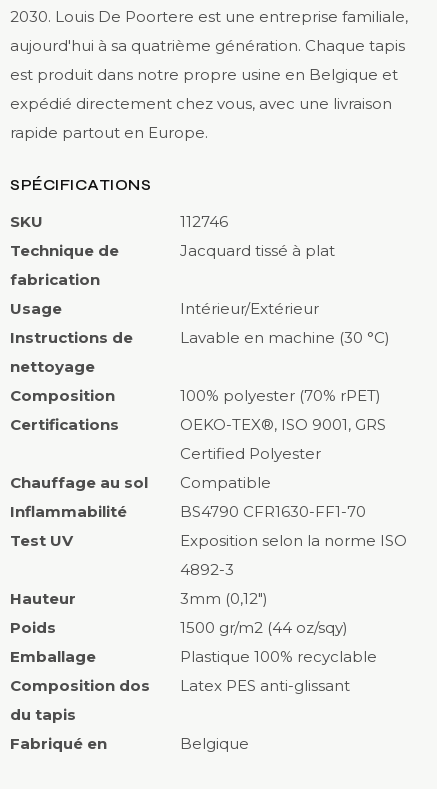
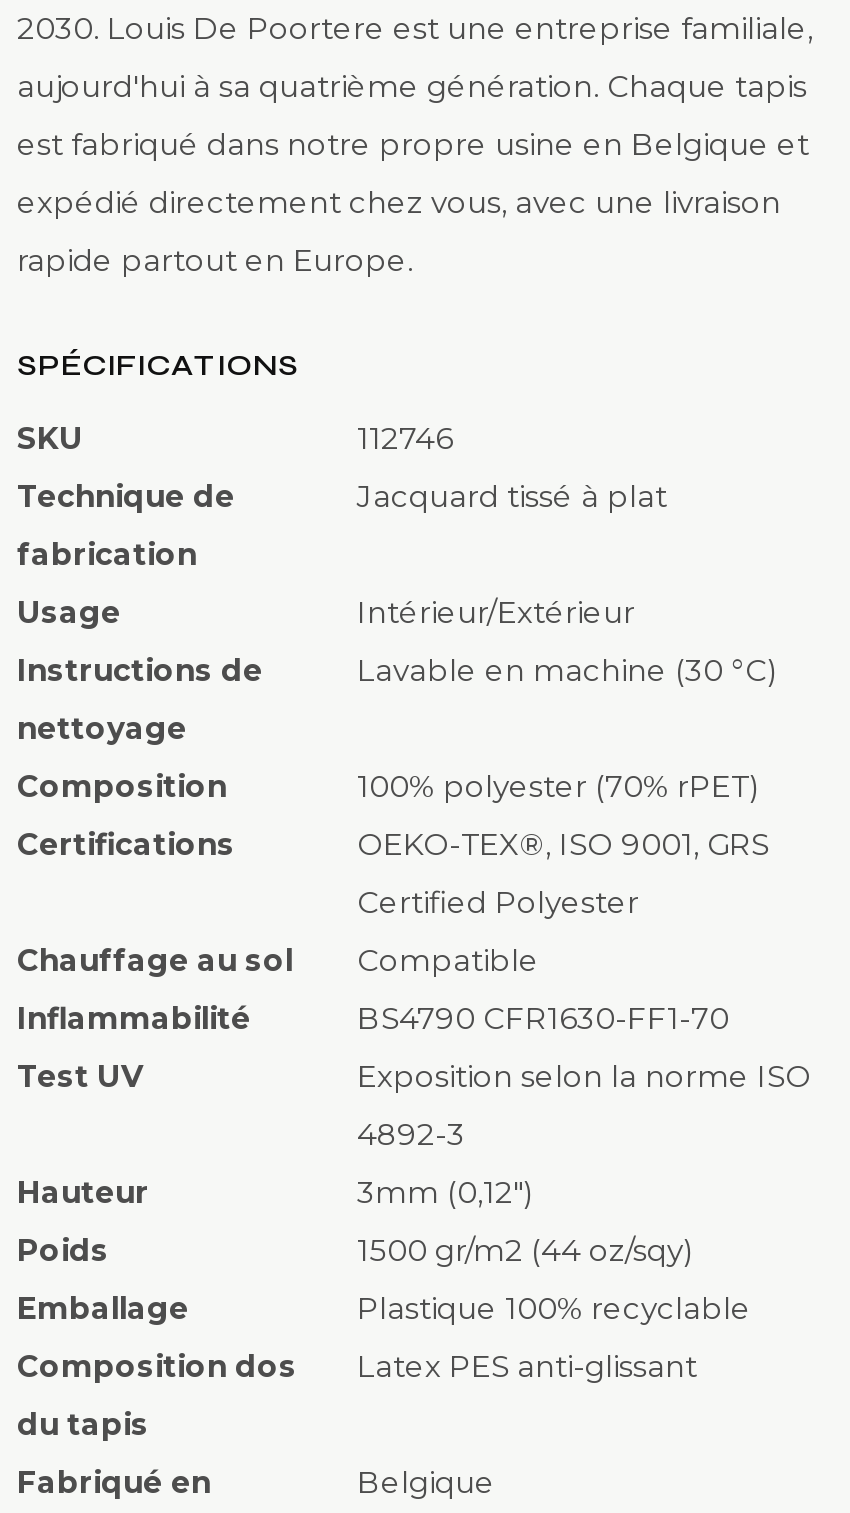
[10,65,398,84] est produit dans notre propre usine en Belgique et -> [17,126,809,164] est fabriqué dans notre propre usine en Belgique et

